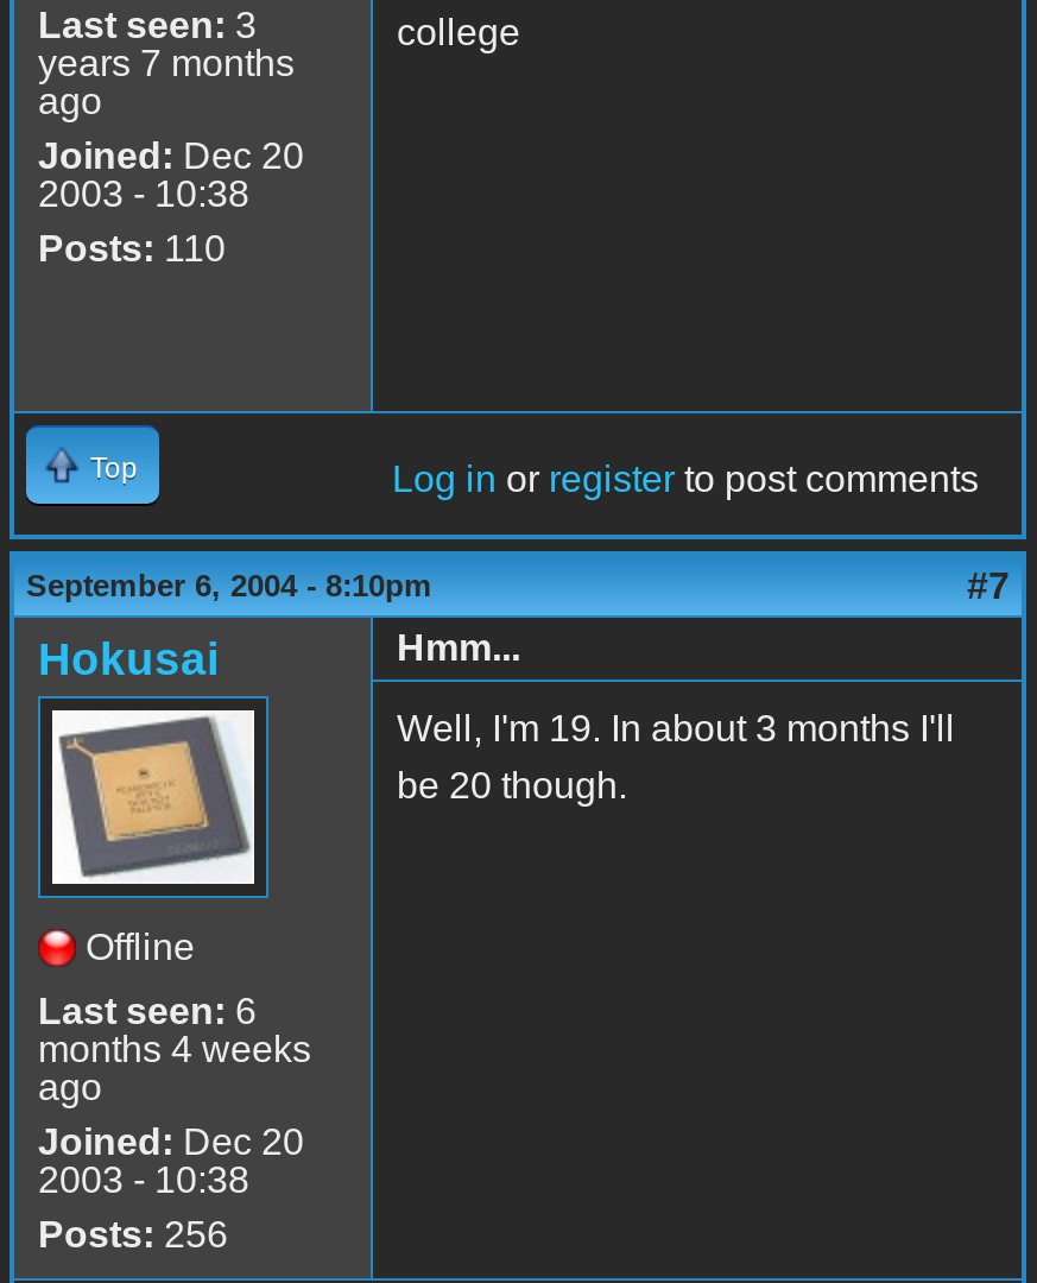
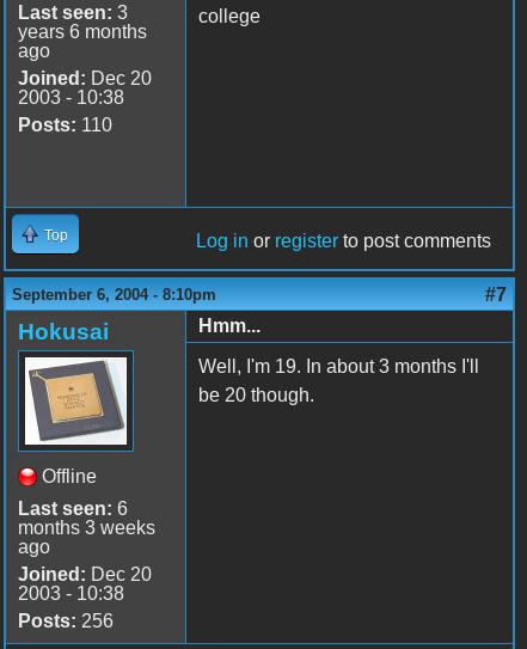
[38,43,295,83] years 7 months -> [18,21,147,42] years 6 months
[38,1029,311,1069] months 4 weeks -> [18,517,155,538] months 3 weeks

